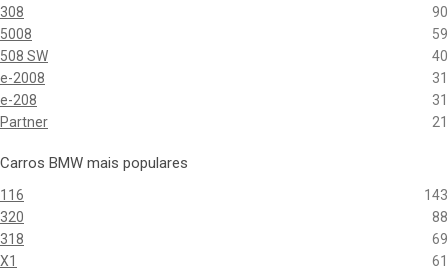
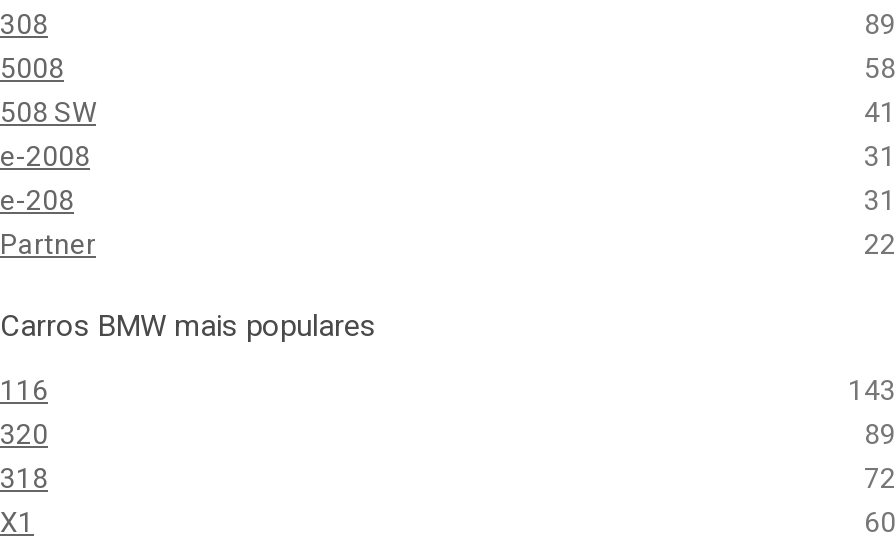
[432,4,448,20] 90 -> [864,8,896,40] 89
[432,26,448,42] 59 -> [864,52,896,84] 58
[432,48,448,64] 40 -> [864,96,896,128] 41
[432,114,448,130] 21 -> [864,228,896,260] 22
[432,209,448,225] 88 -> [864,418,896,450] 89
[432,231,448,247] 69 -> [864,462,896,494] 72
[432,253,448,269] 61 -> [864,506,896,538] 60

